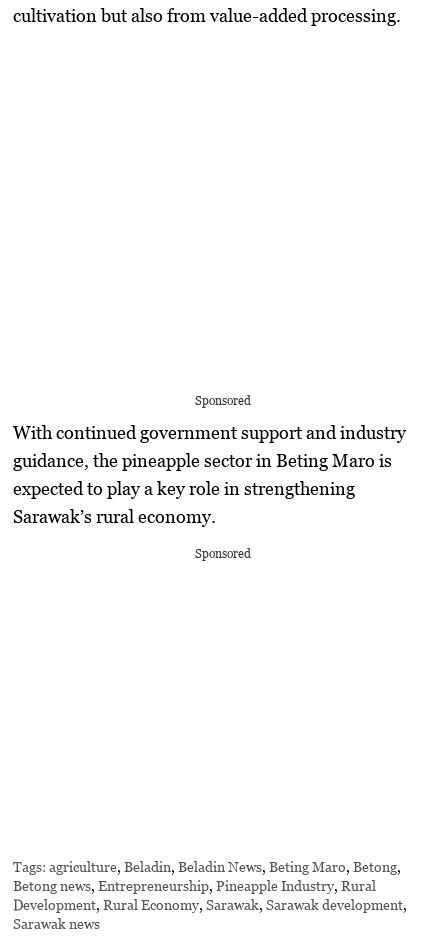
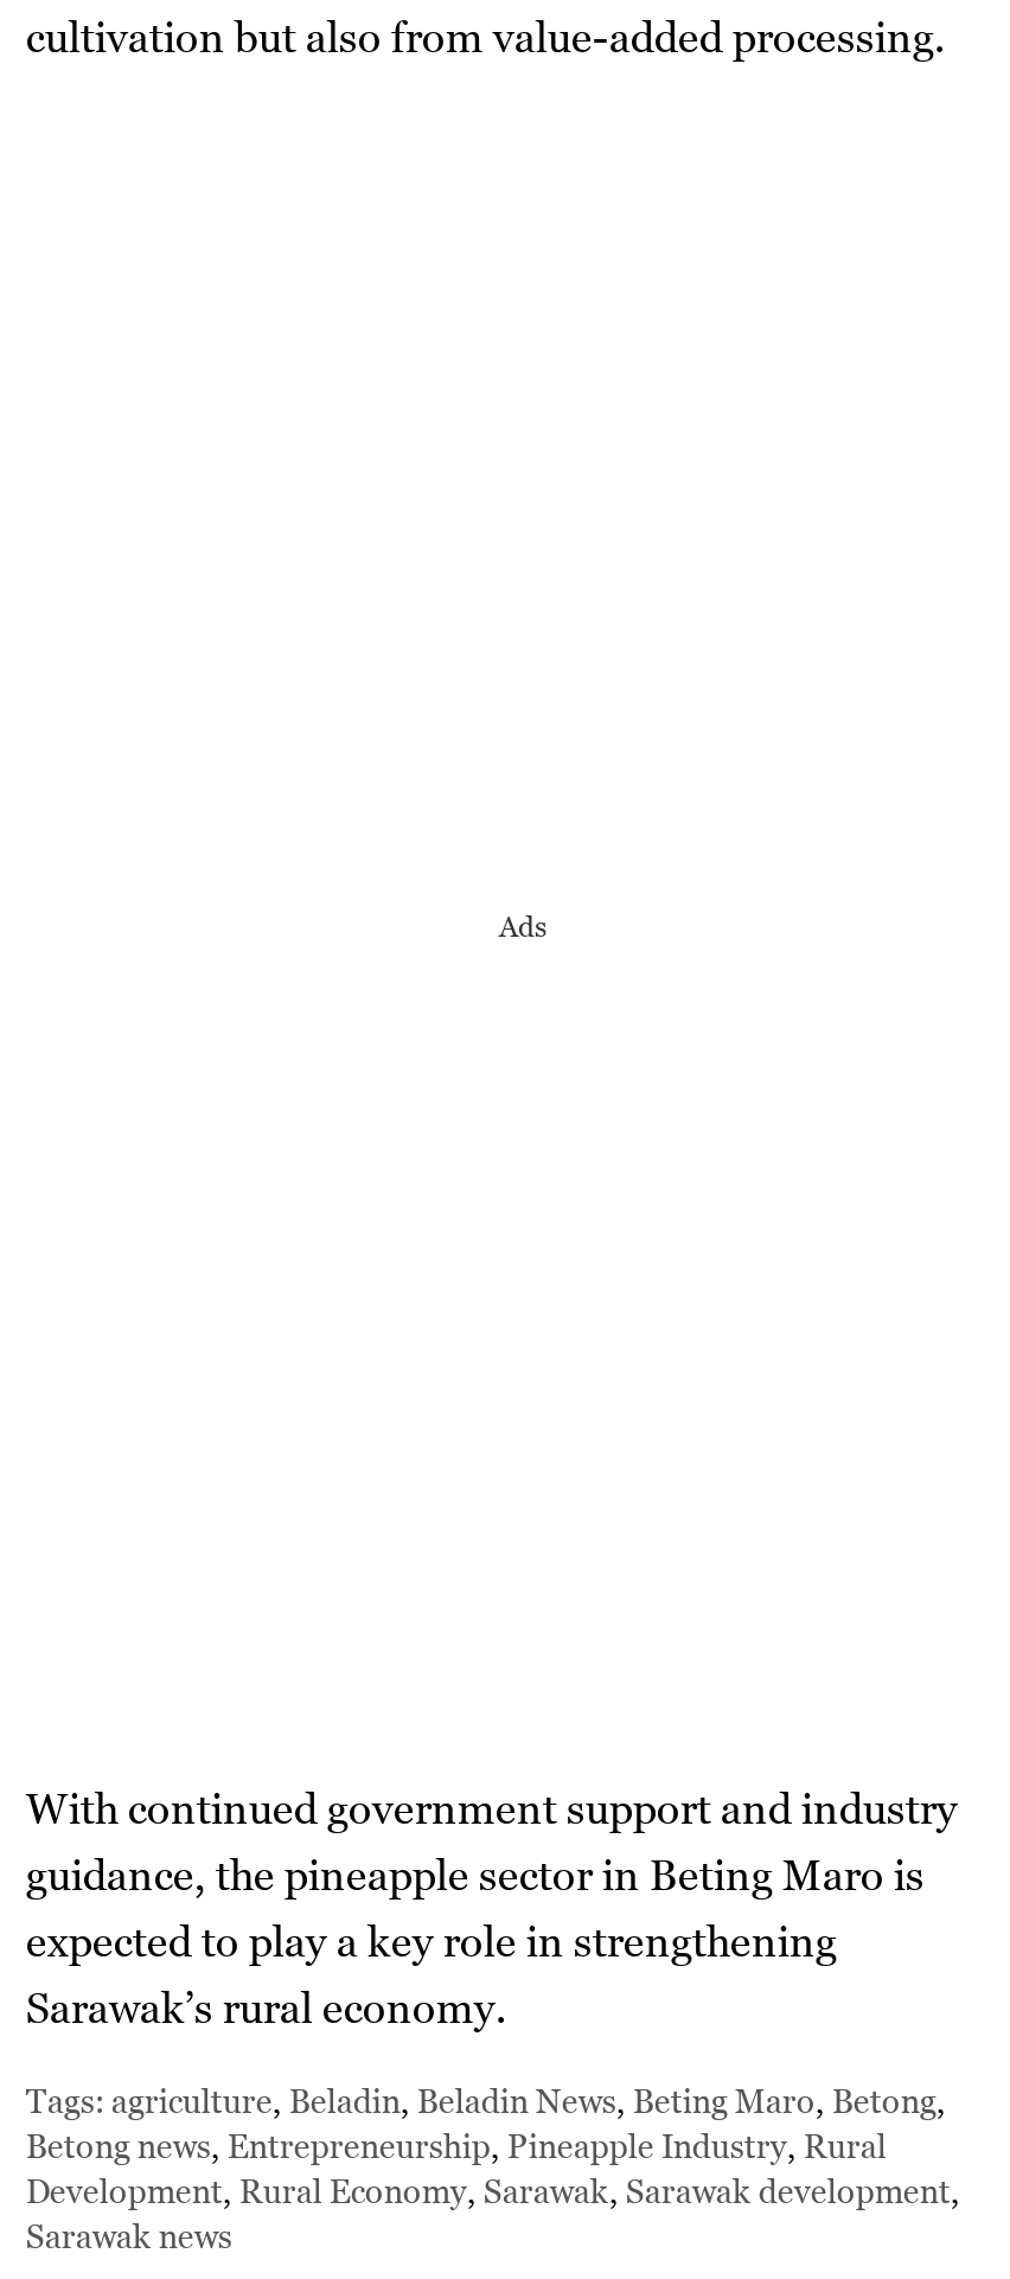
[195,393,251,408] Sponsored -> [499,908,546,943] Ads
moved [13,422,406,527] -> [26,1783,958,2032]: With continued government support and industry | guidance, the pineapple sector in Beting Maro is | expected to play a key role in strengthening | Sarawak’s rural economy.
[195,546,251,561] Sponsored -> none

